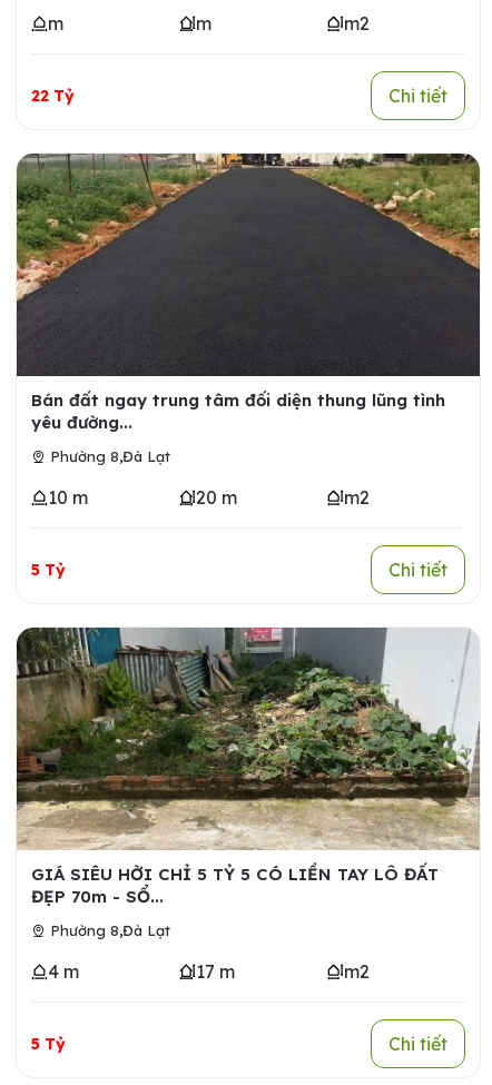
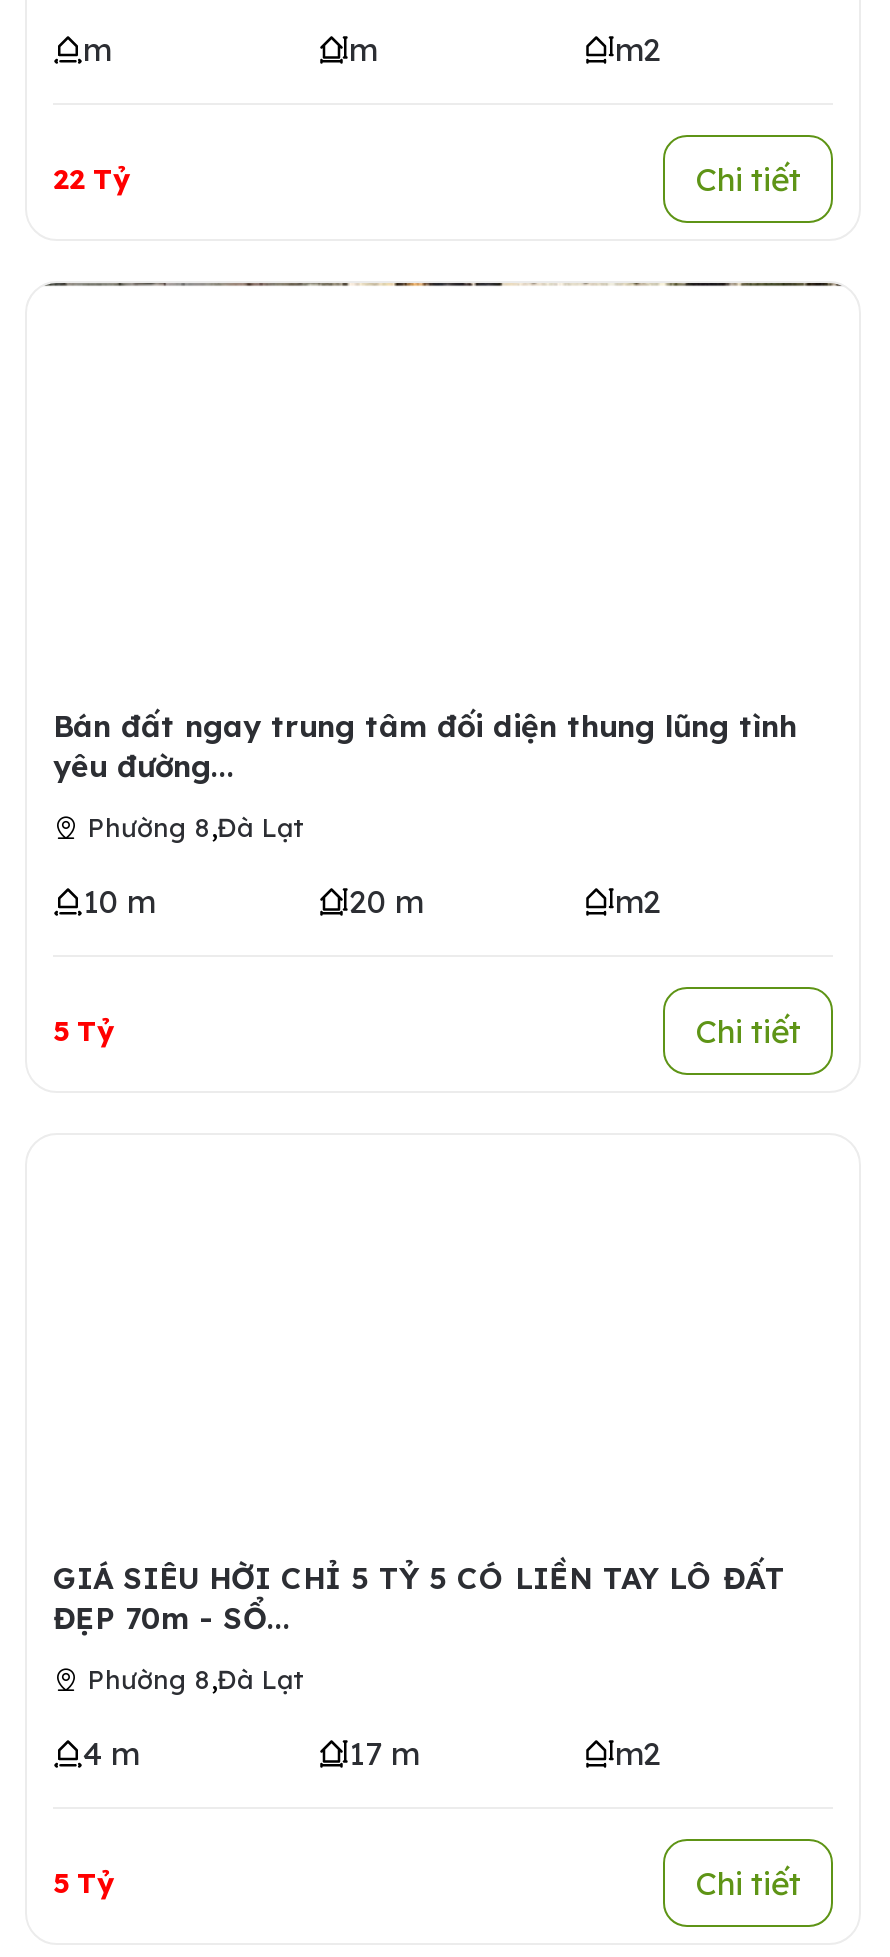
[16,154,481,377] [image] -> none
[16,627,481,851] [image] -> none

